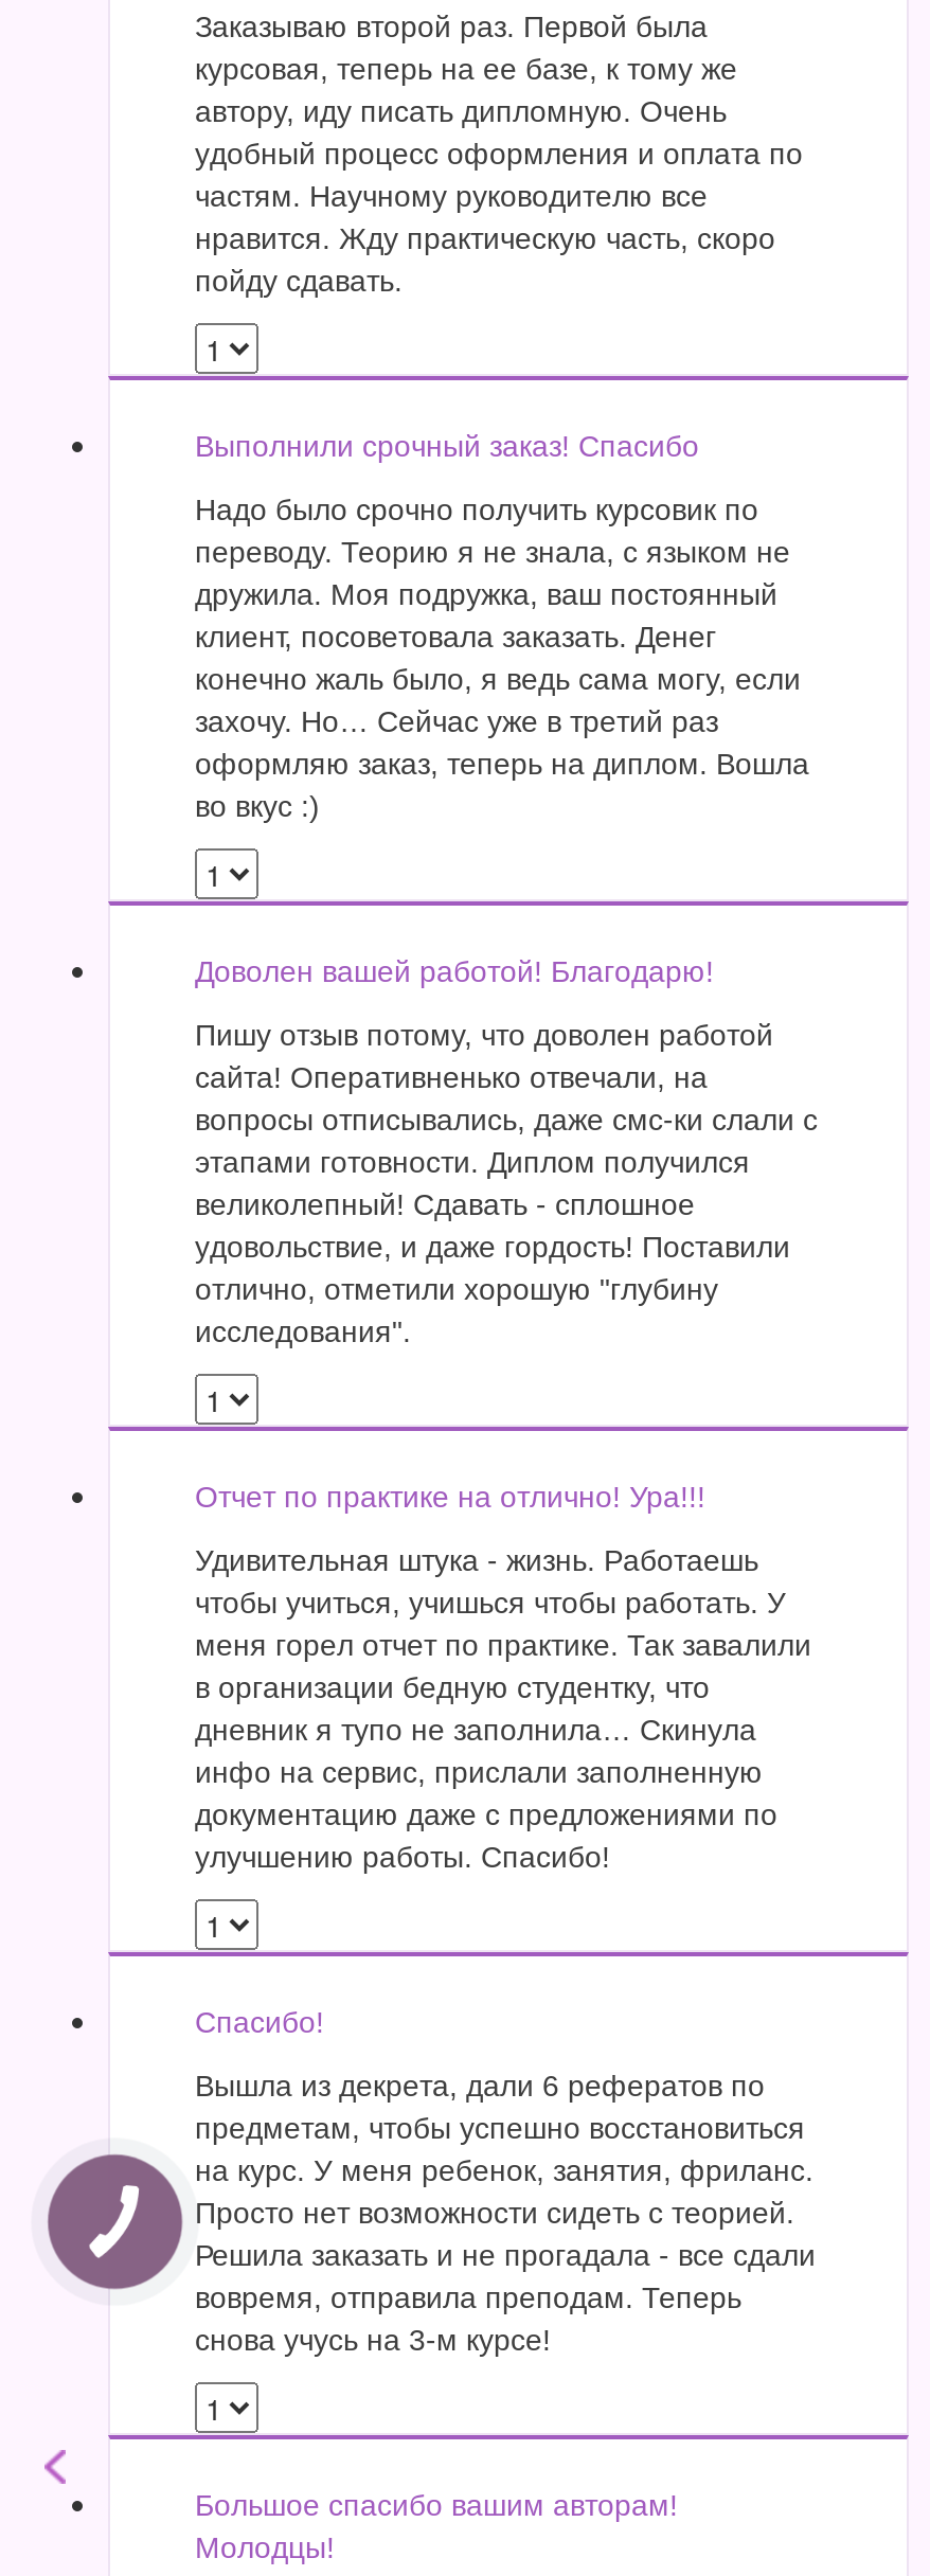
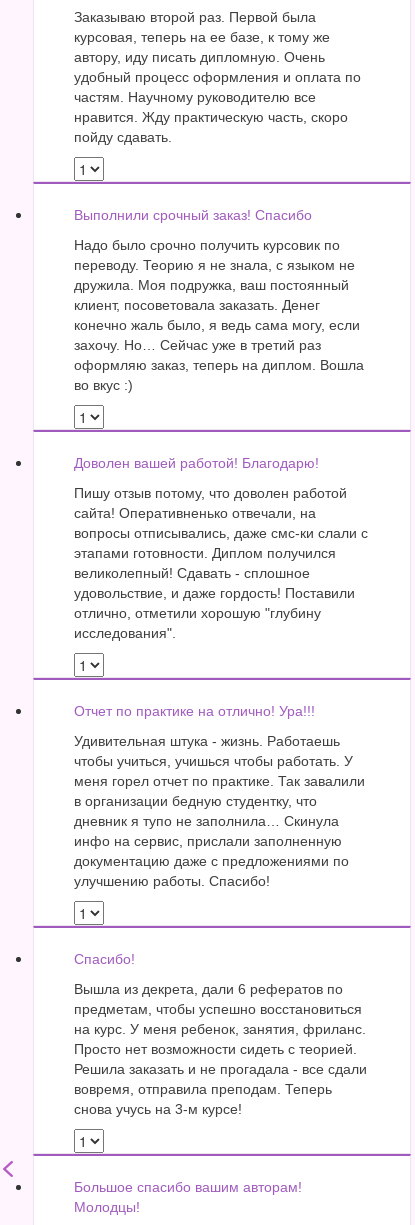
[42,2149,186,2293] [image] -> none

